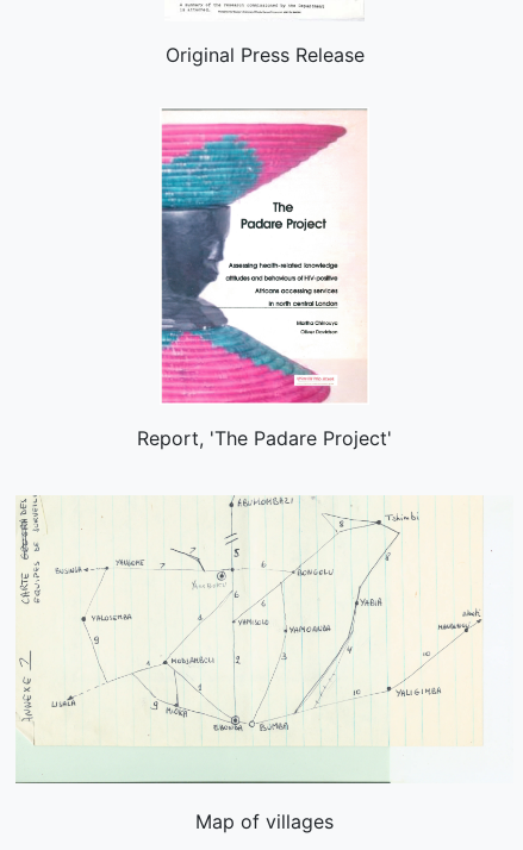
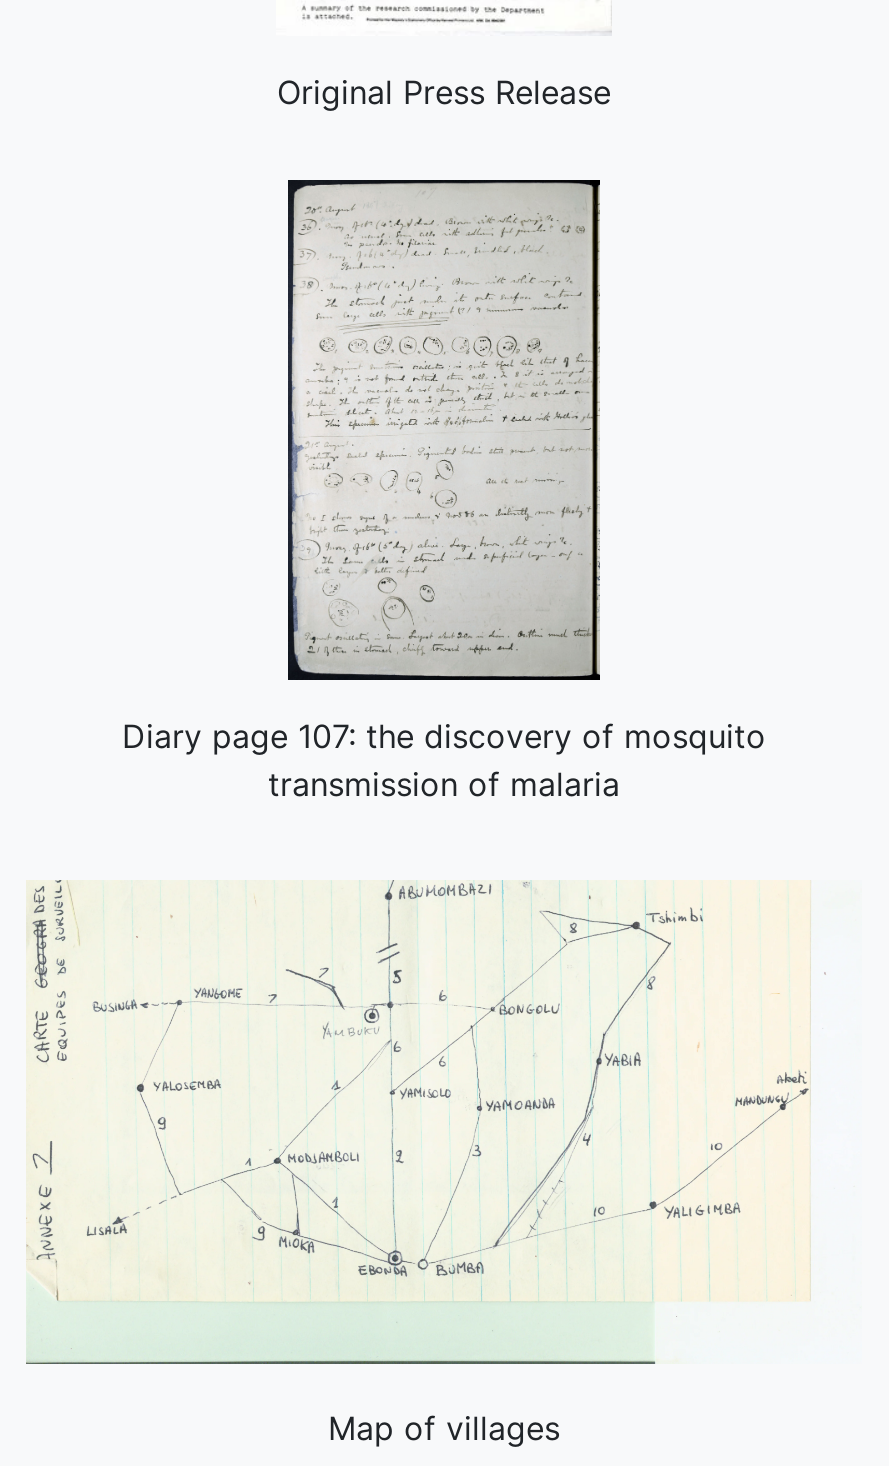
[137,107,392,450] [image] | Report, 'The Padare Project' -> [122,178,766,804] [image] | Diary page 107: the discovery of mosquito | transmission of malaria

